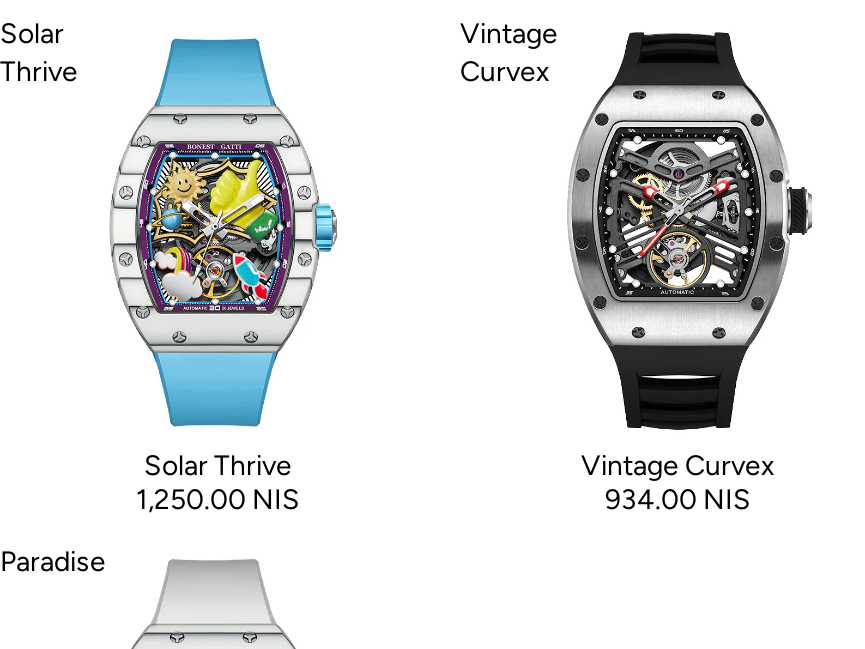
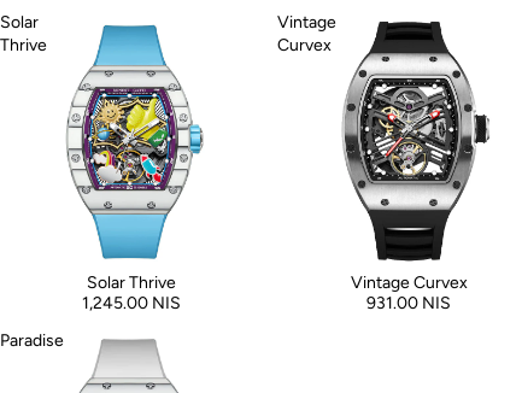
[136,483,300,517] 1,250.00 NIS -> [82,293,181,313] 1,245.00 NIS
[605,483,751,517] 934.00 NIS -> [366,293,451,313] 931.00 NIS

